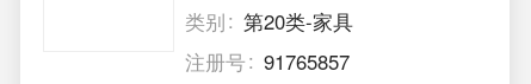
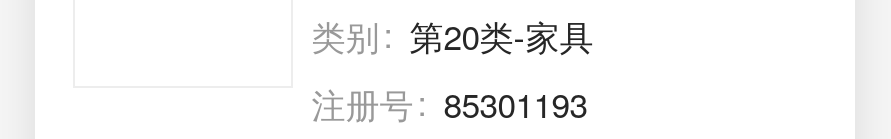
[185,47,350,75] 注册号 91765857 -> [312,80,588,128] 注册号 85301193

